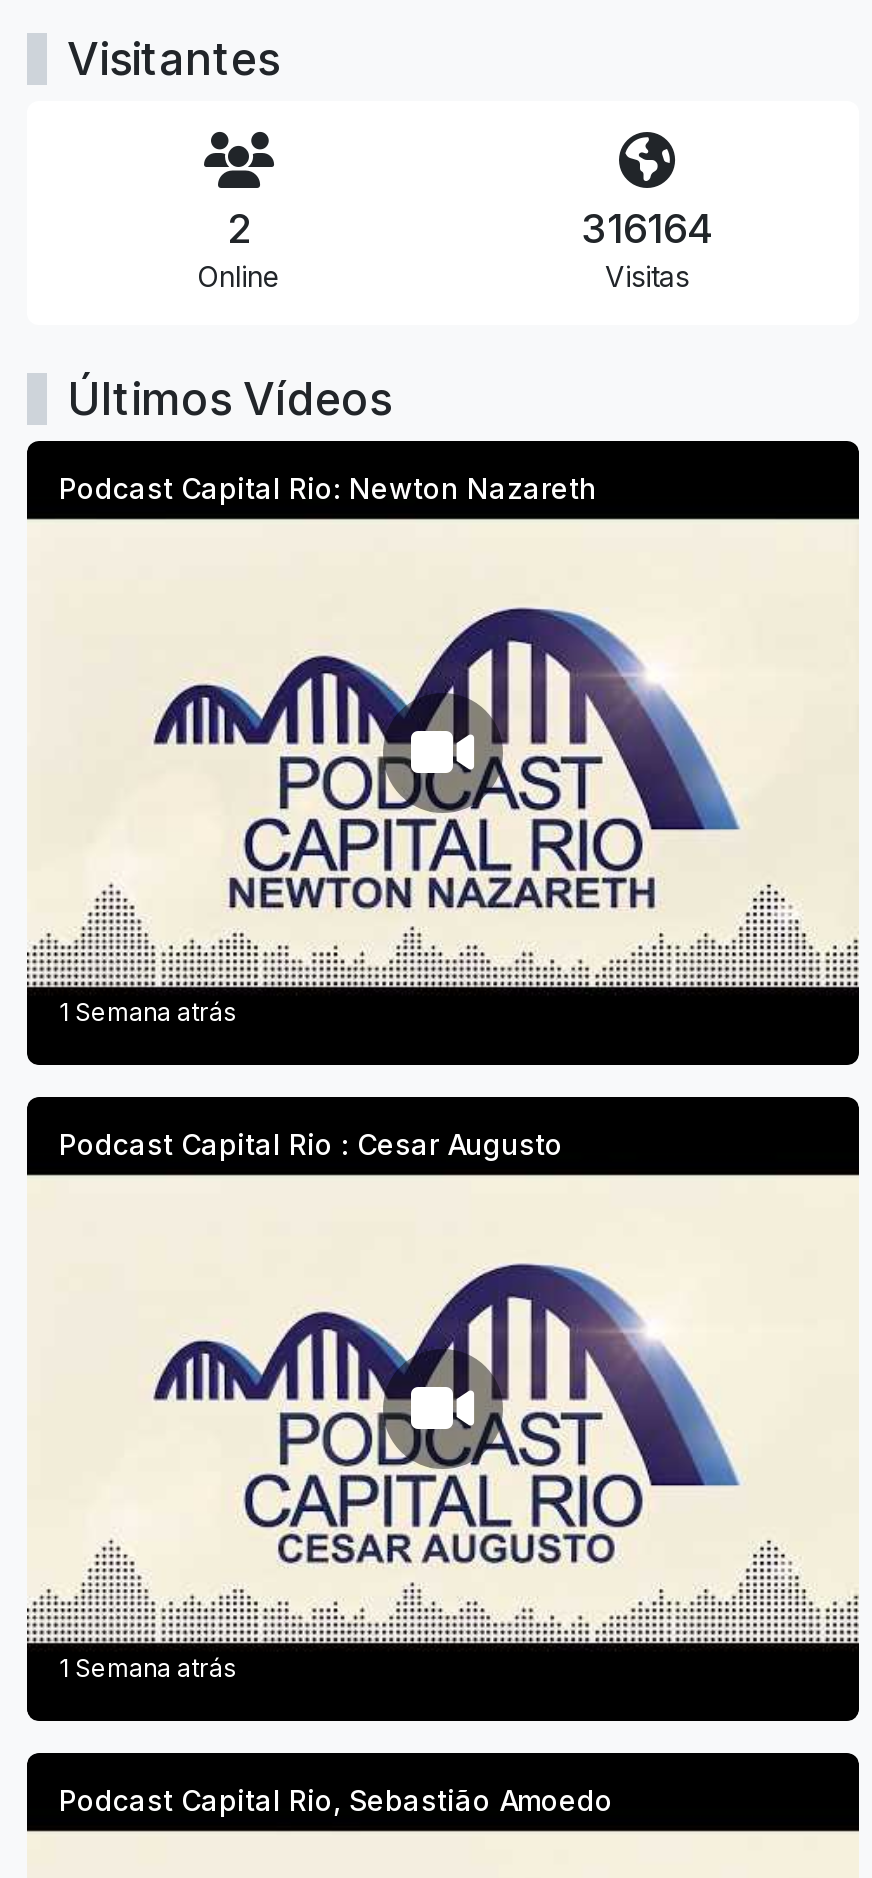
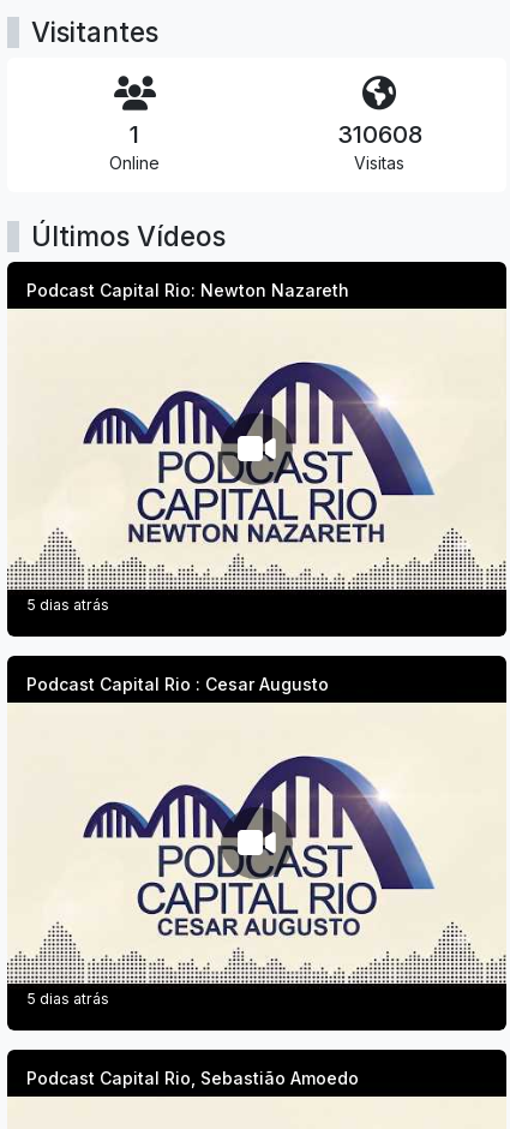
[227,205,251,253] 2 -> [130,120,139,149] 1
[581,205,713,253] 316164 -> [337,120,422,149] 310608
[59,996,237,1026] 1 Semana atrás -> [26,595,109,613] 5 dias atrás
[59,1652,237,1682] 1 Semana atrás -> [26,989,109,1007] 5 dias atrás

